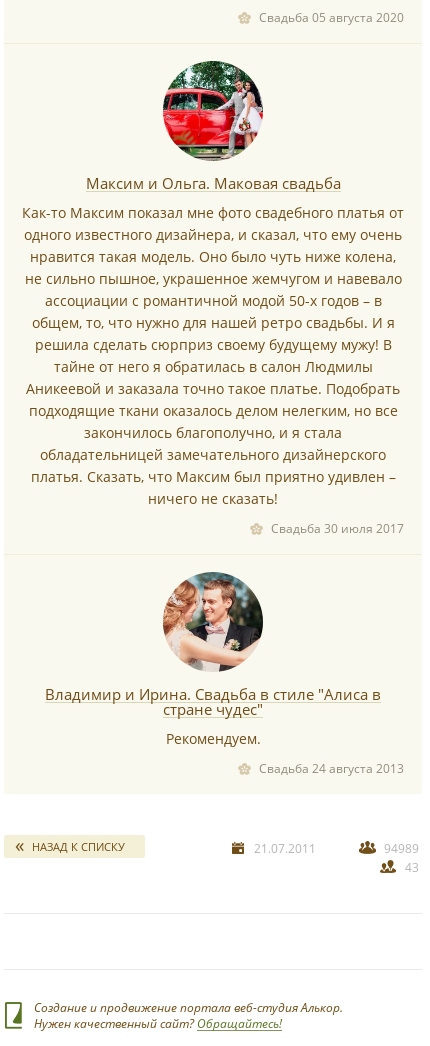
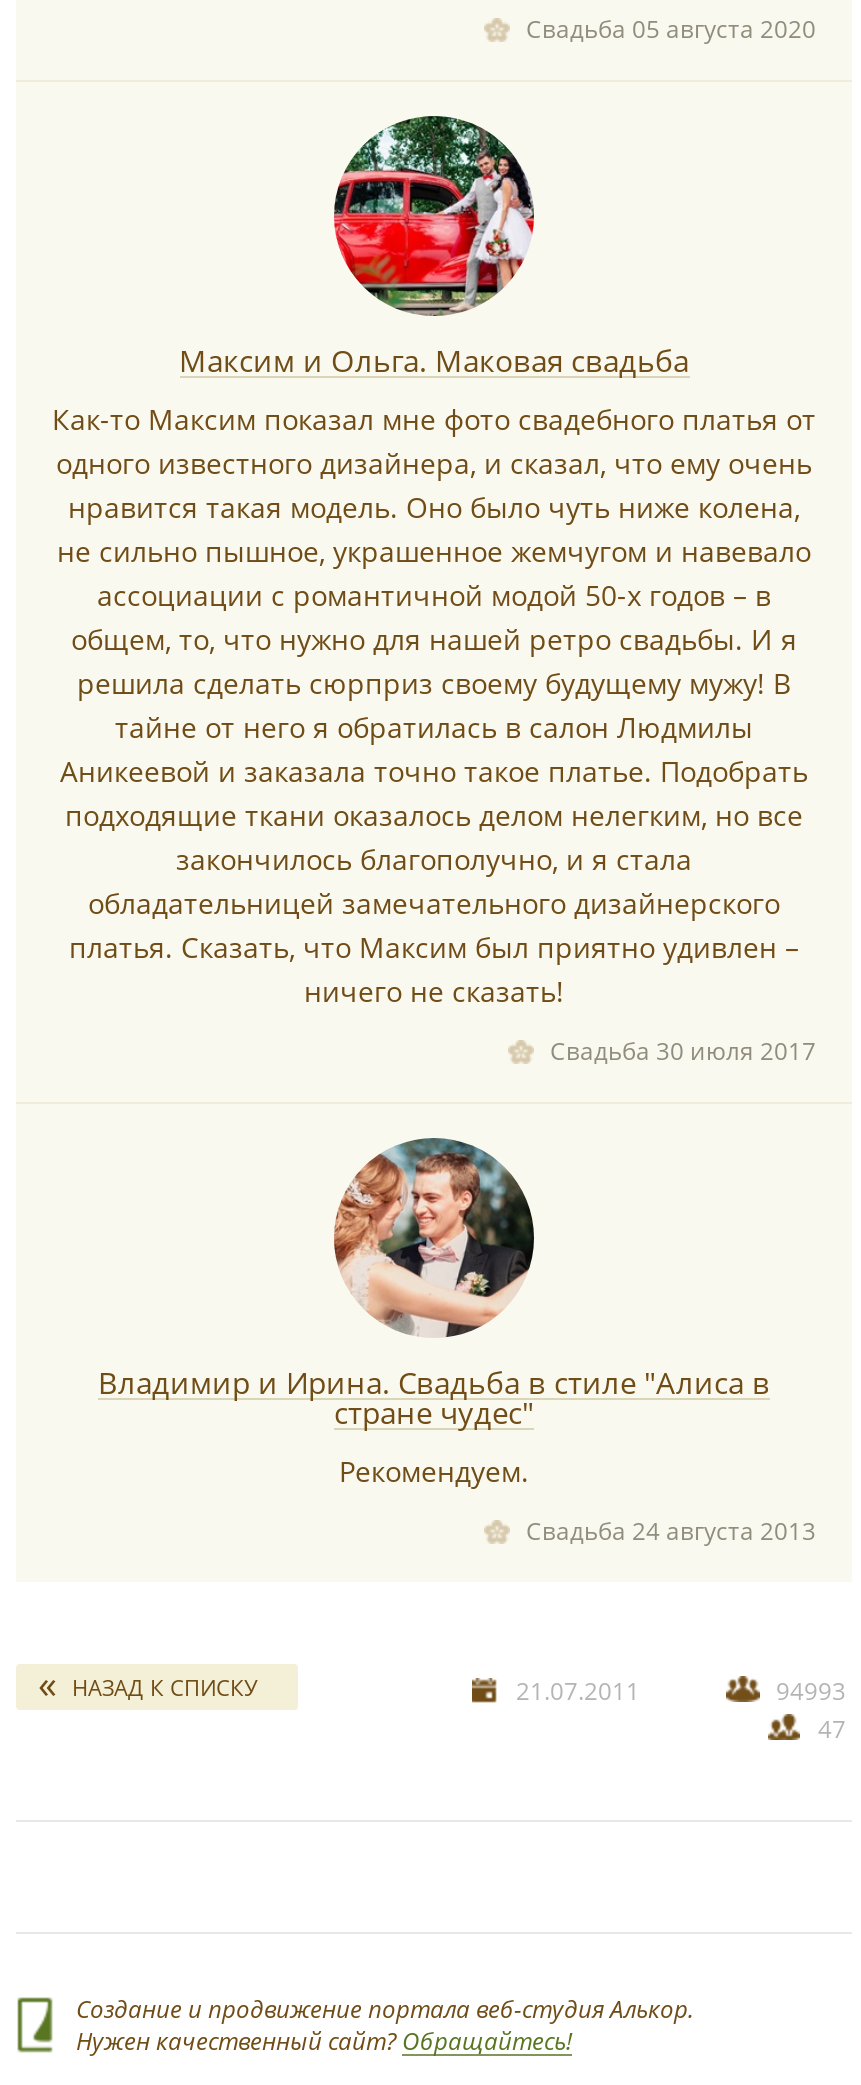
[384,840,419,857] 94989 -> [776,1674,846,1708] 94993
[405,859,419,876] 43 -> [818,1712,846,1746] 47

